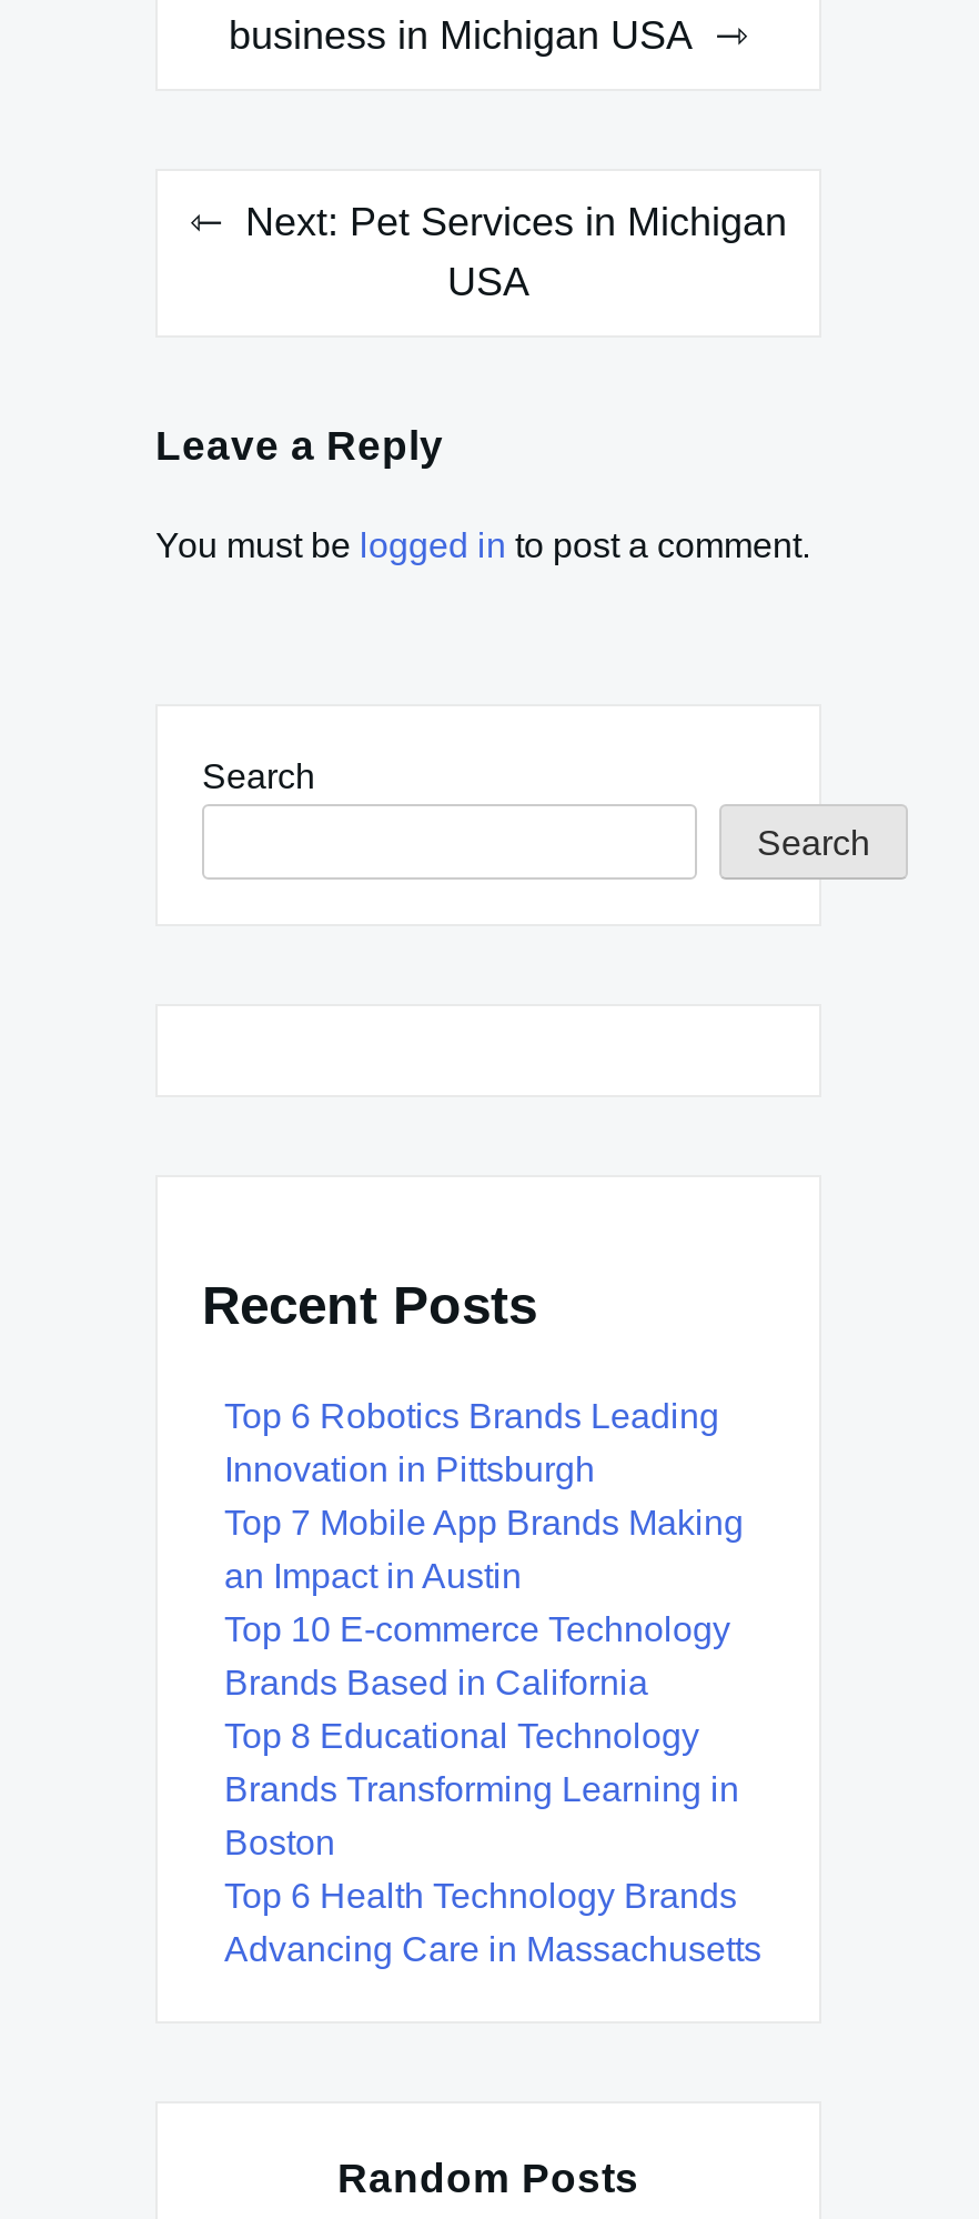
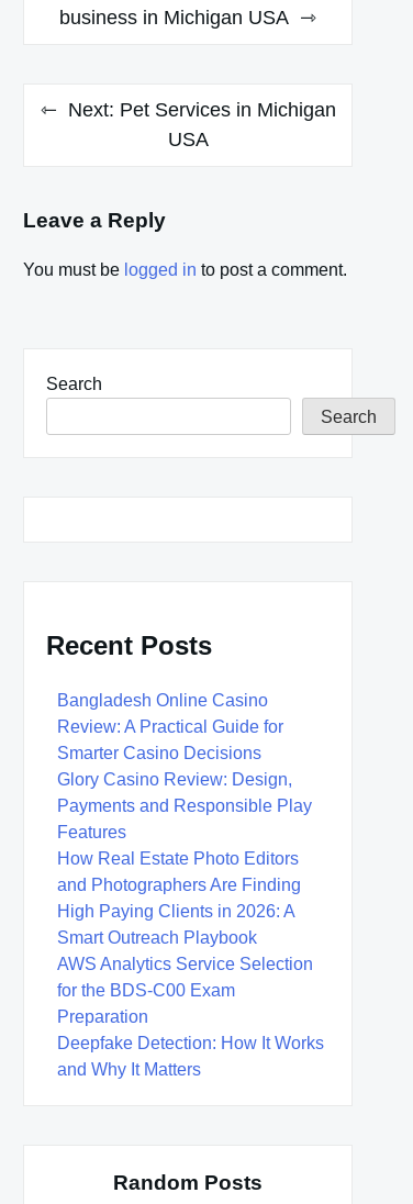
[224,1396,761,1967] Top 6 Robotics Brands Leading | Innovation in Pittsburgh | Top 7 Mobile App Brands Making | an Impact in Austin | Top 10 E-commerce Technology | Brands Based in California | Top 8 Educational Technology | Brands Transforming Learning in | Boston | Top 6 Health Technology Brands | Advancing Care in Massachusetts -> [57,690,324,1078] Bangladesh Online Casino | Review: A Practical Guide for | Smarter Casino Decisions | Glory Casino Review: Design, | Payments and Responsible Play | Features | How Real Estate Photo Editors | and Photographers Are Finding | High Paying Clients in 2026: A | Smart Outreach Playbook | AWS Analytics Service Selection | for the BDS-C00 Exam | Preparation | Deepfake Detection: How It Works | and Why It Matters

